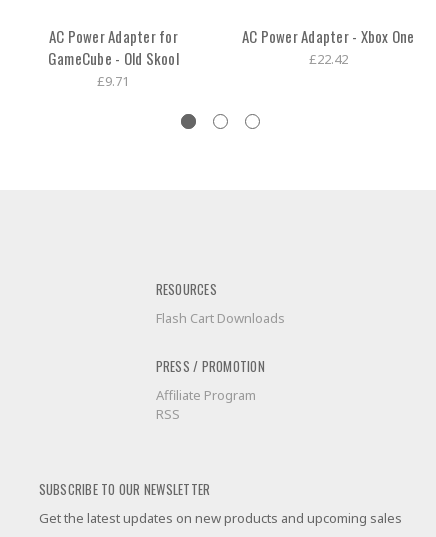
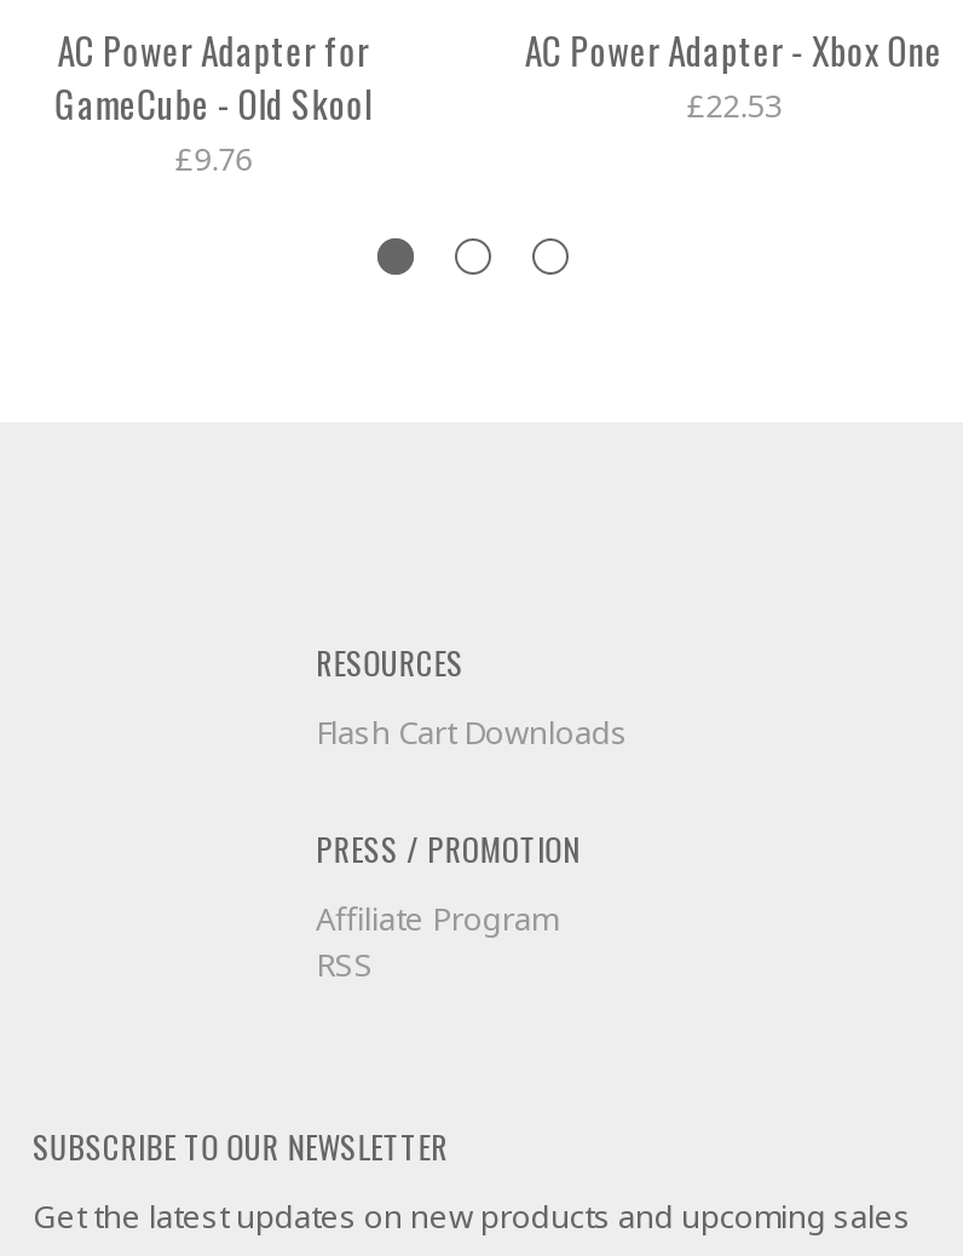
[309,49,348,67] £22.42 -> [687,82,781,126] £22.53
[97,71,129,89] £9.71 -> [175,136,252,179] £9.76

